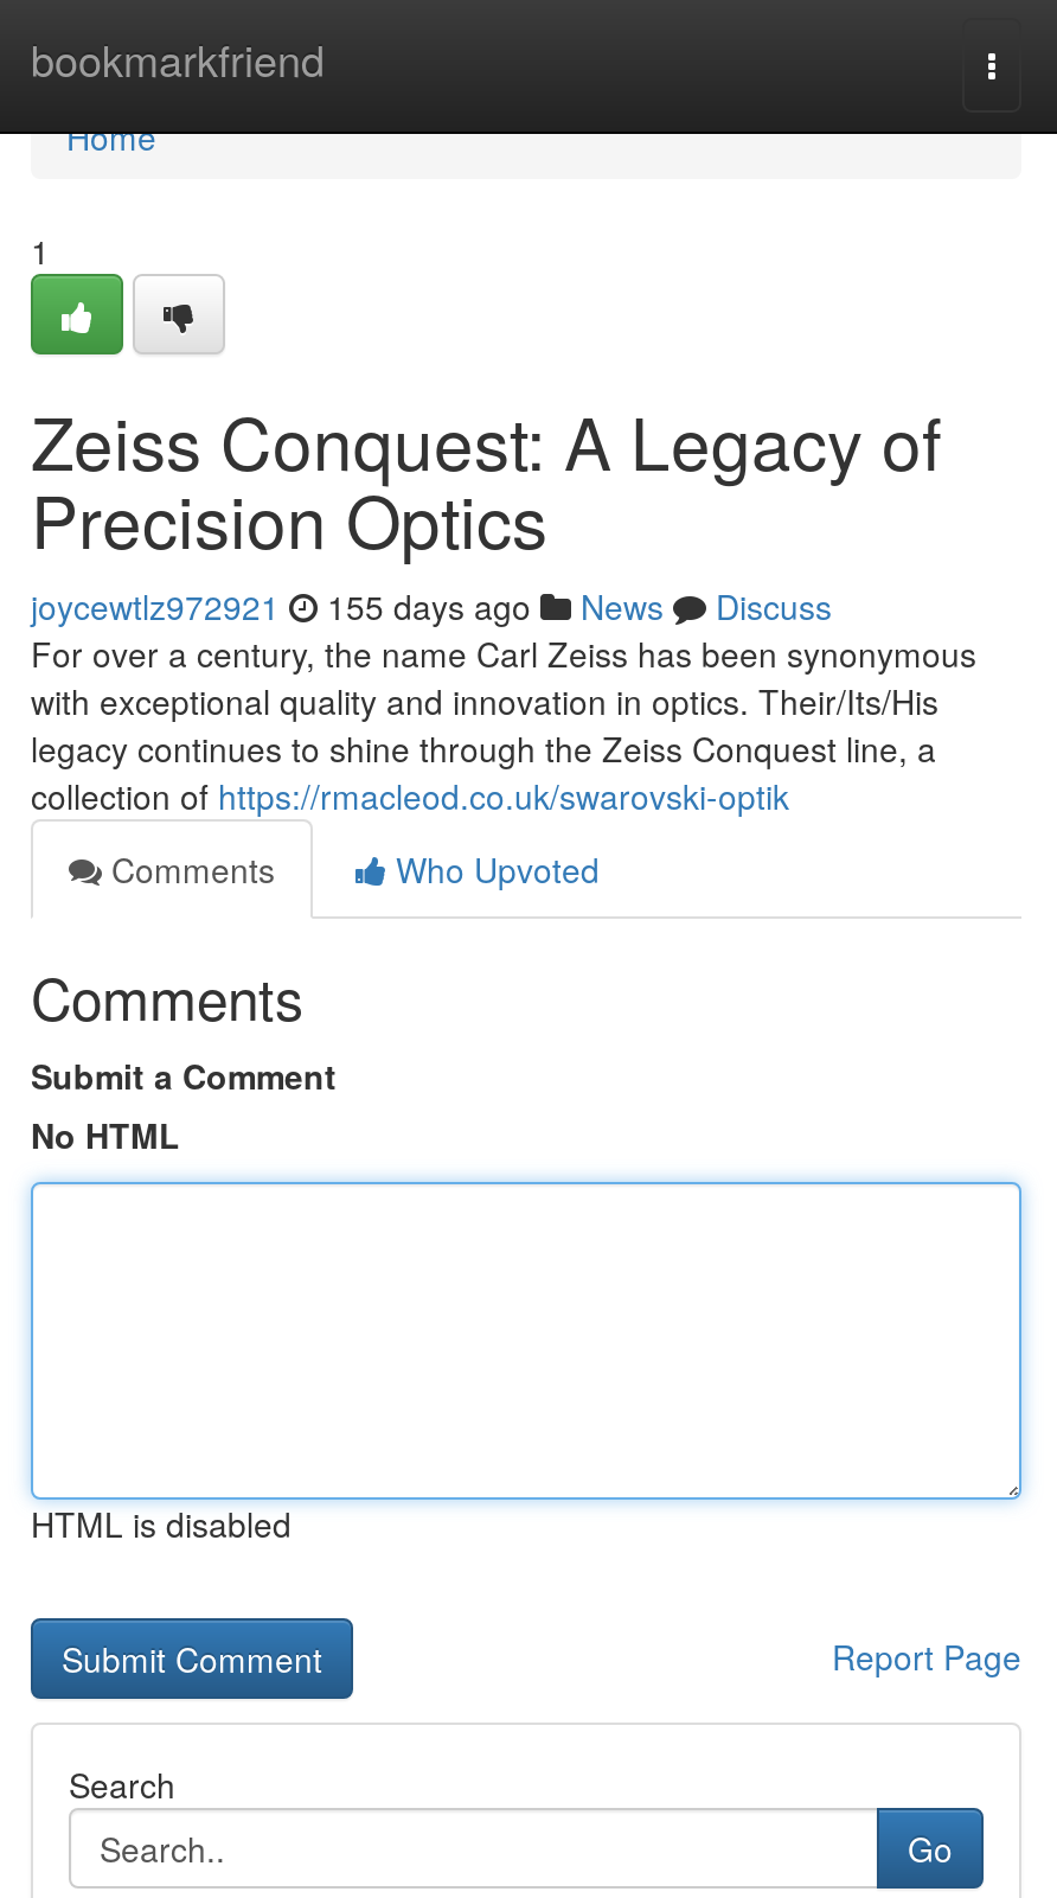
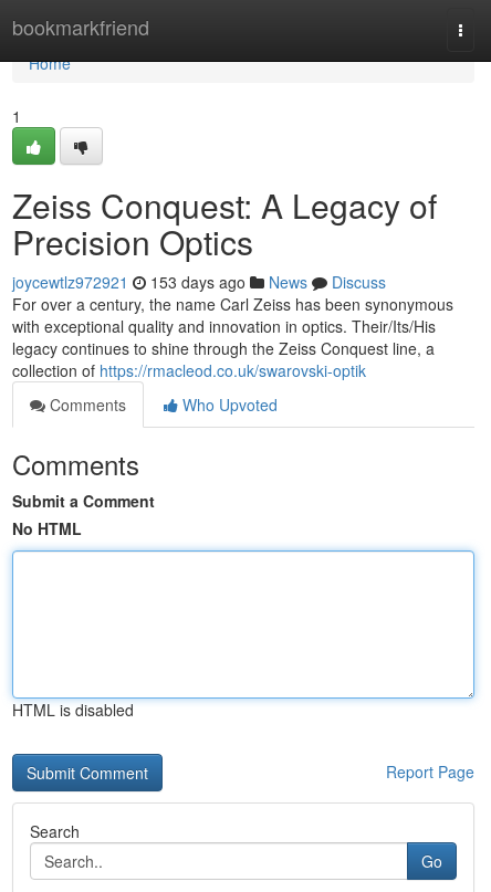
[31,582,832,630] joycewtlz972921 155 days ago News Discuss -> [12,271,386,293] joycewtlz972921 153 days ago News Discuss

